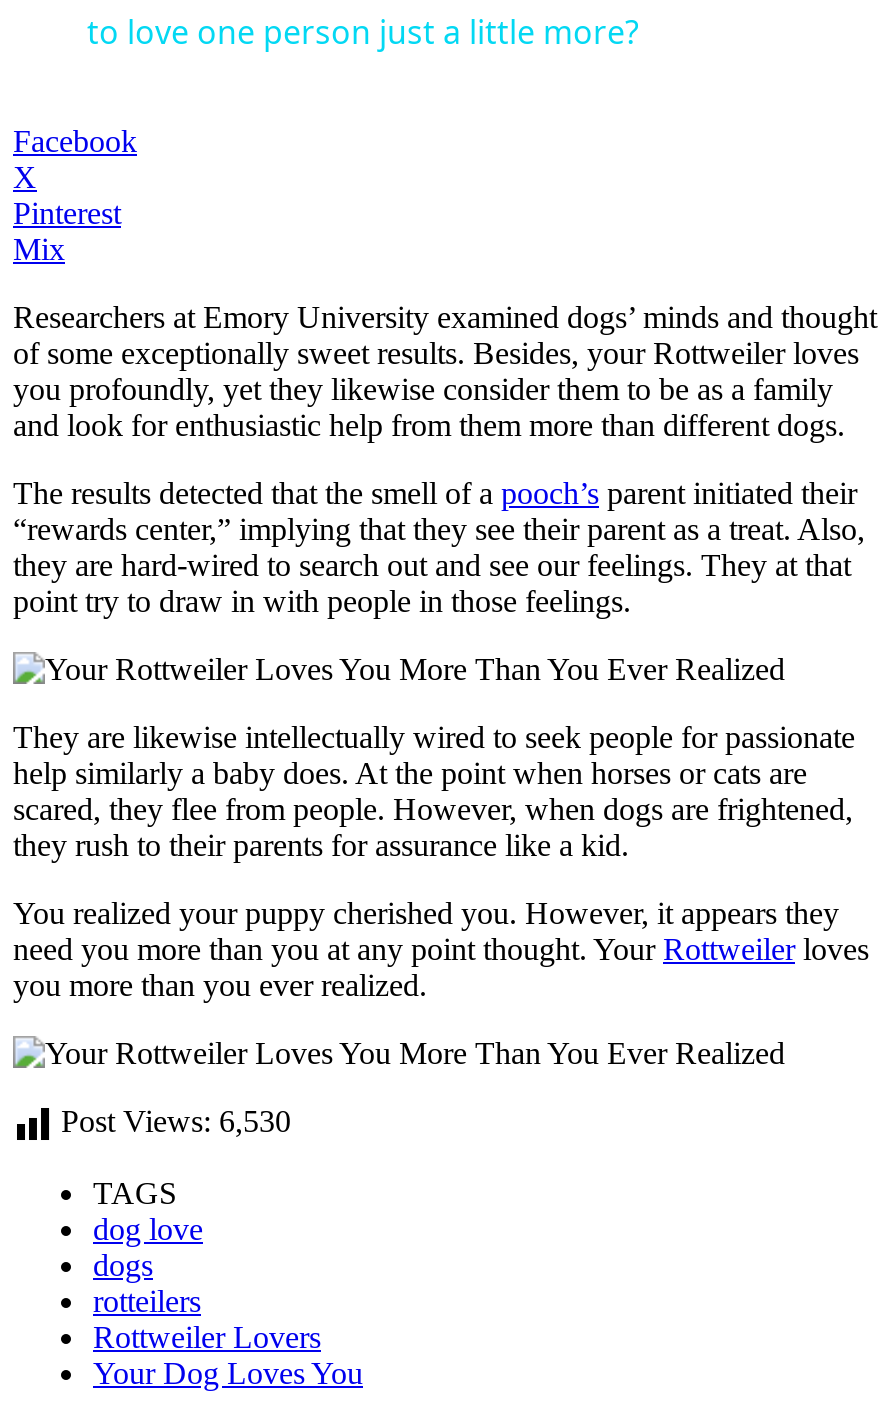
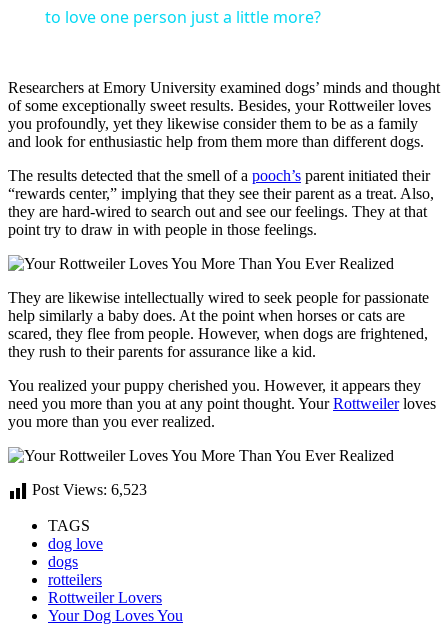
[13,124,137,266] Facebook | X | Pinterest | Mix -> none
[61,1104,291,1138] Post Views: 6,530 -> [32,481,147,498] Post Views: 6,523

